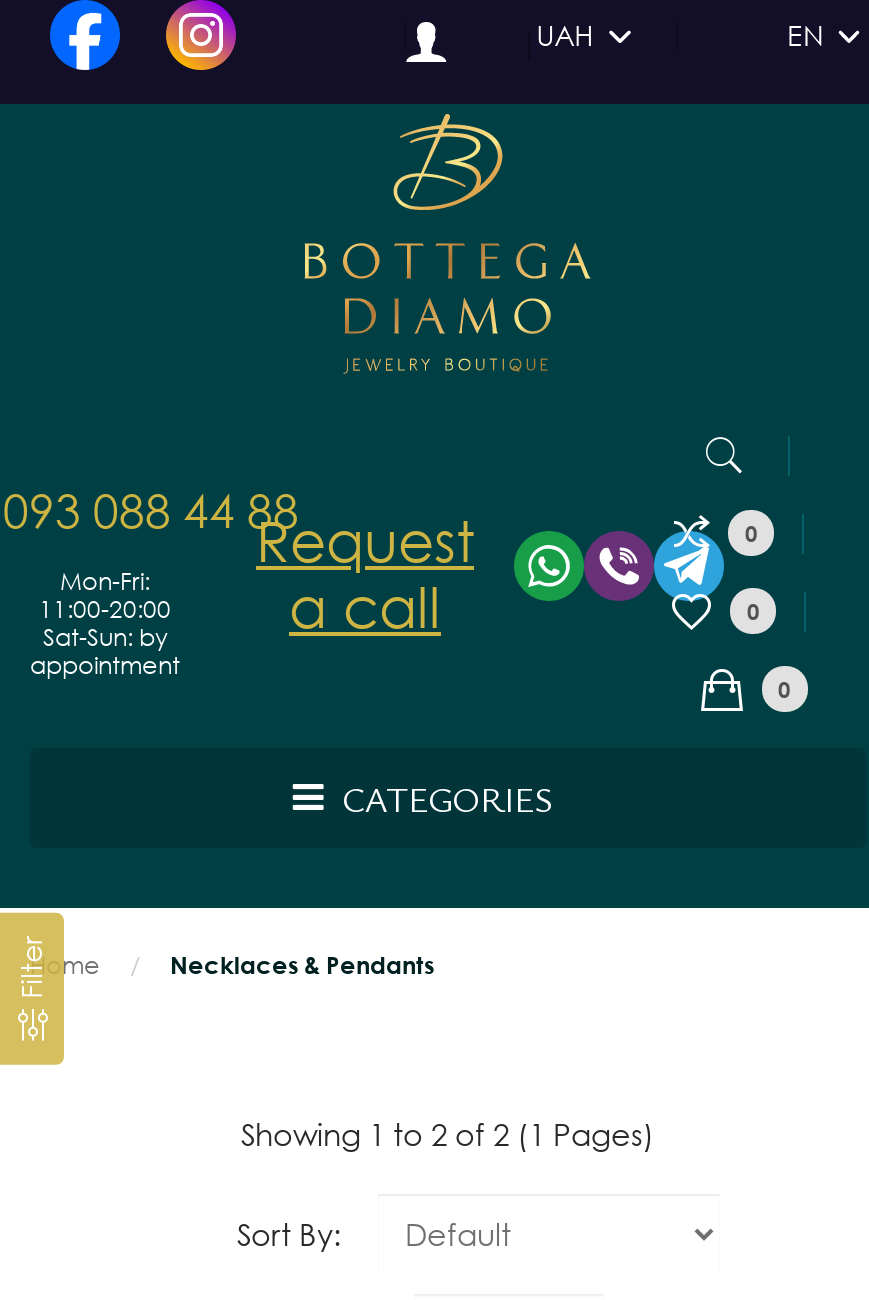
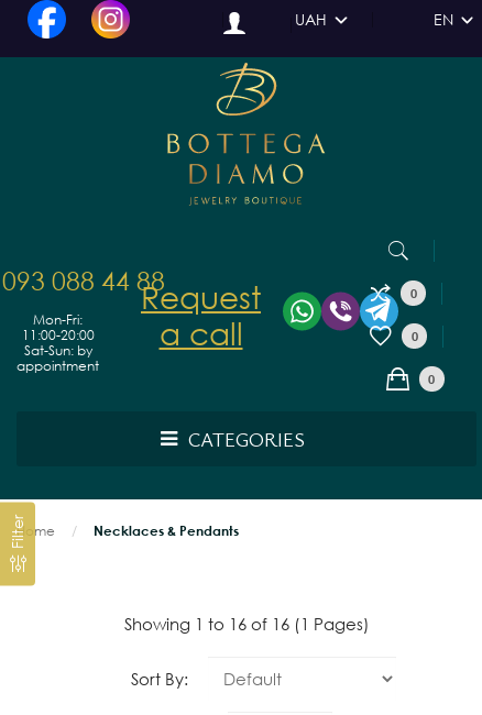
[241,1116,655,1152] Showing 1 to 2 of 2 (1 Pages) -> [124,614,369,634] Showing 1 to 16 of 16 (1 Pages)

